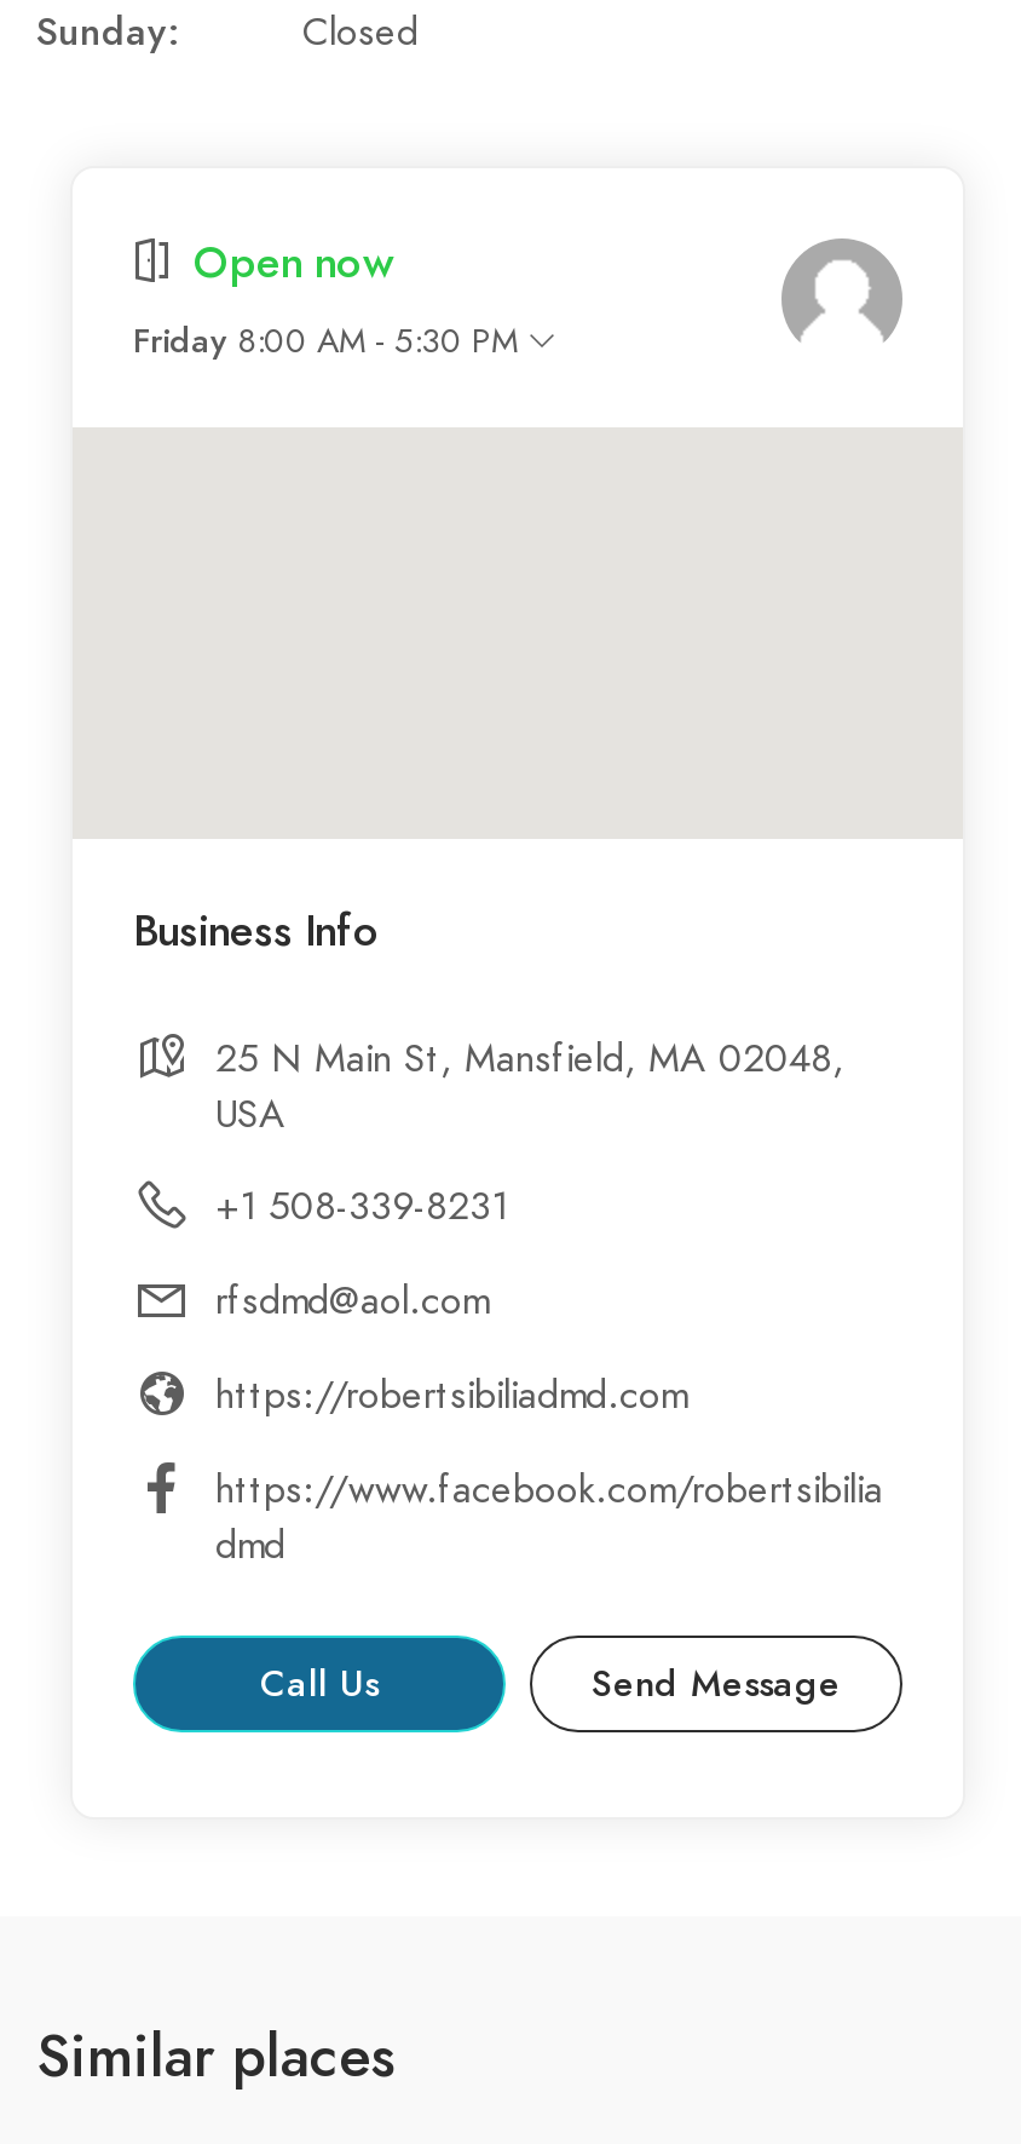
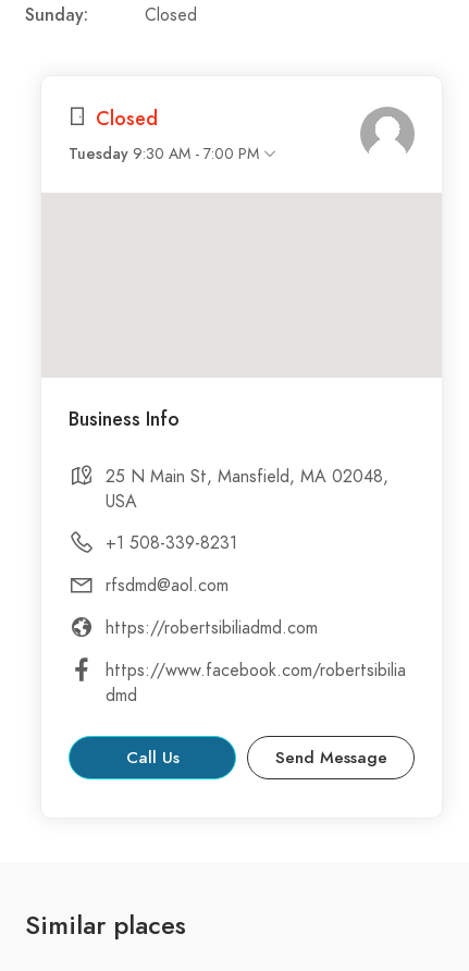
[133,231,527,365] Open now | Friday 8:00 AM - 5:30 PM -> [69,104,263,164] Closed | Tuesday 9:30 AM - 7:00 PM

